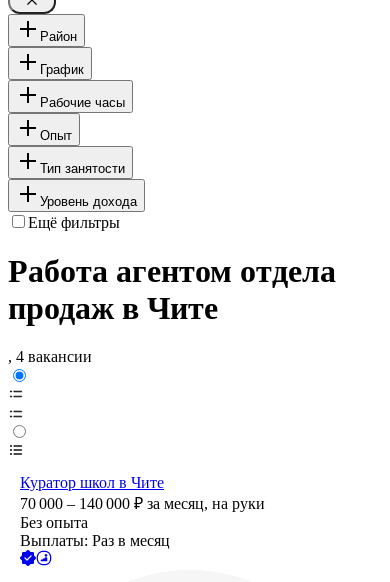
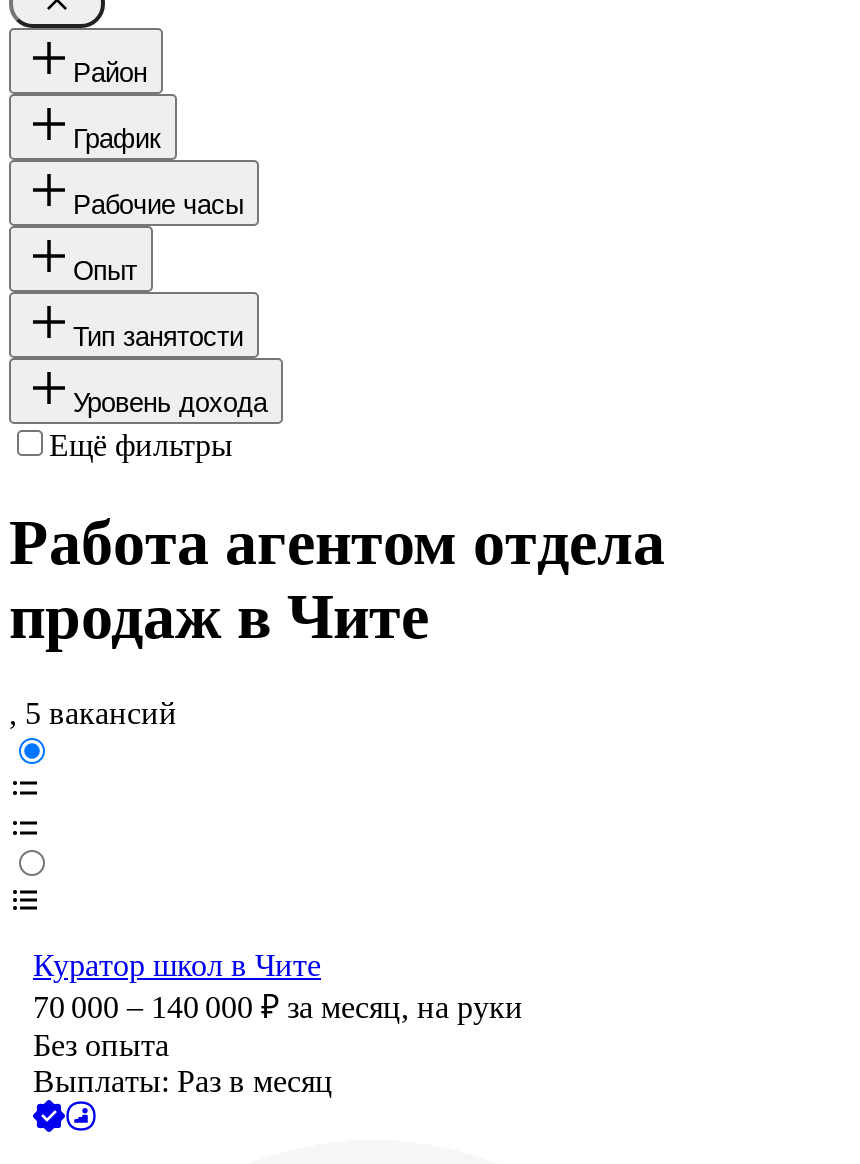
[8,348,92,365] , 4 вакансии -> [9,697,177,731] , 5 вакансий

